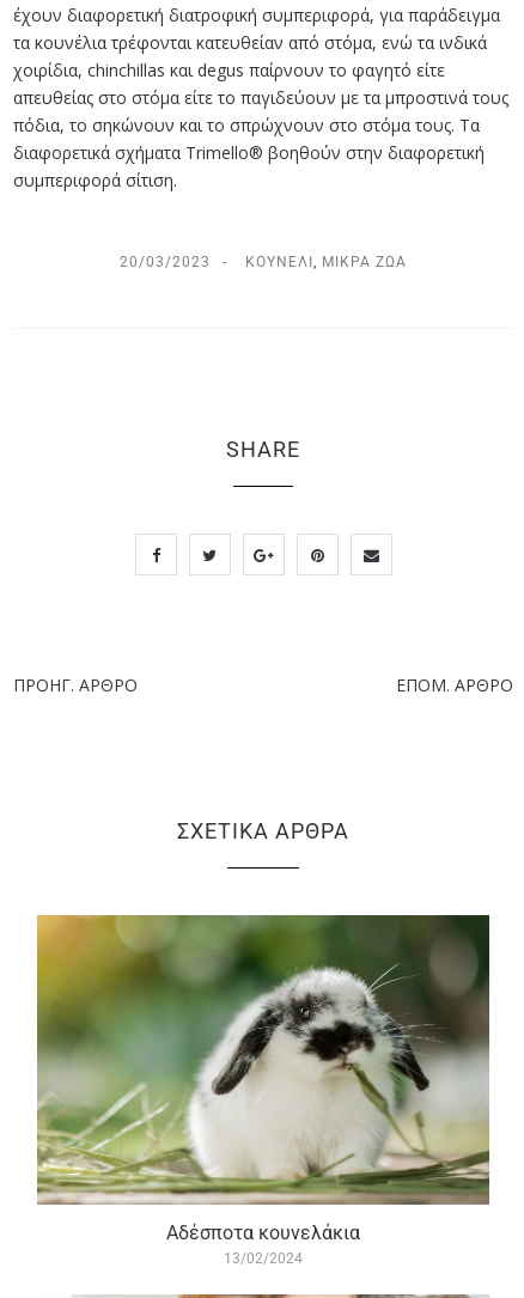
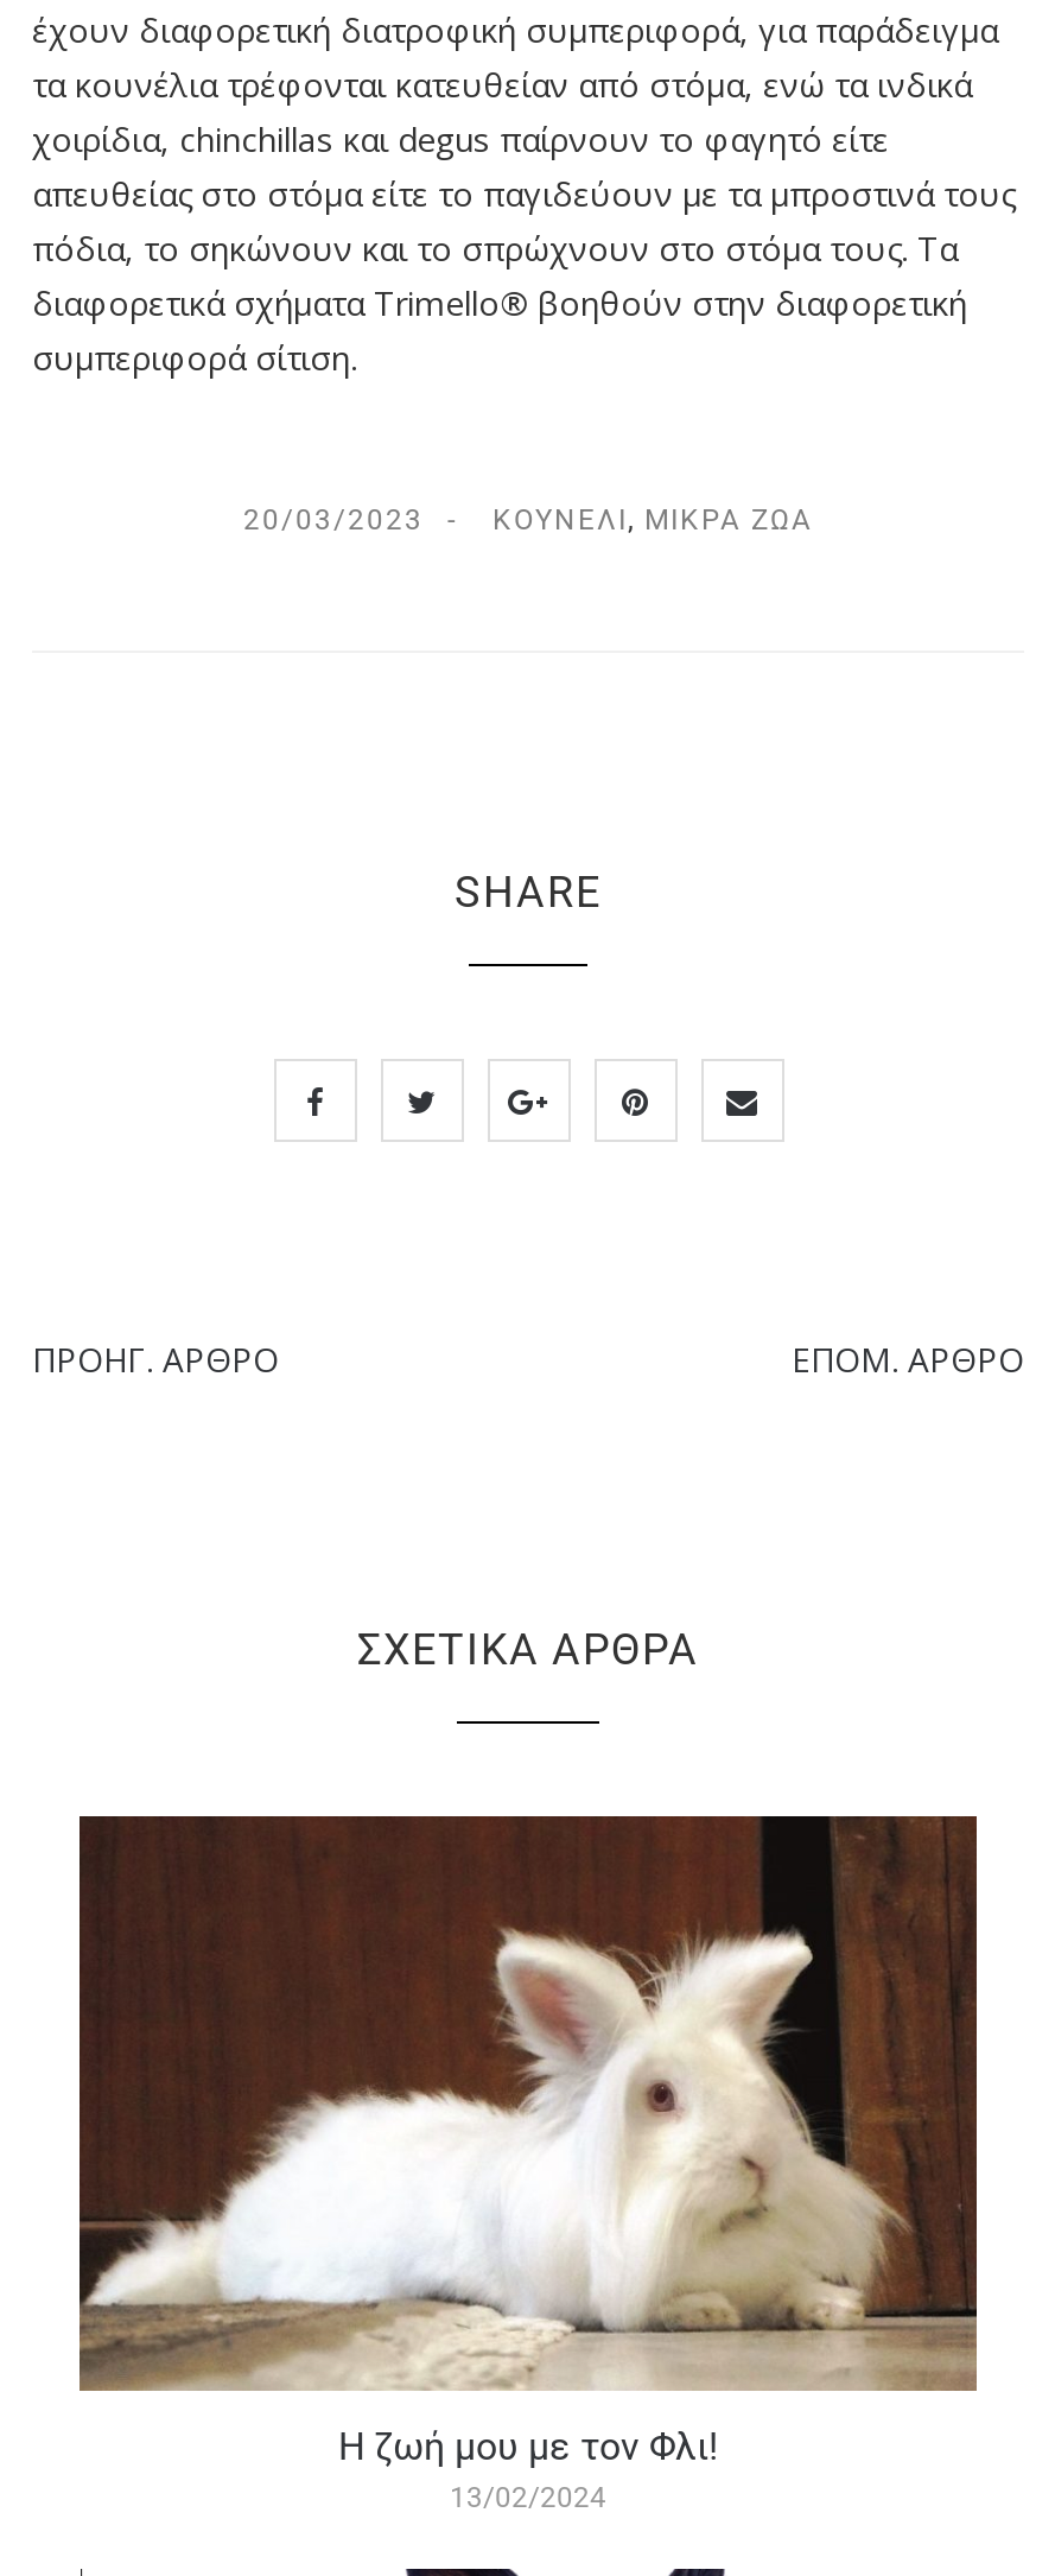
[36,914,491,1244] [image] | Αδέσποτα κουνελάκια -> [77,1814,979,2470] [image] | Η ζωή μου με τον Φλι!

